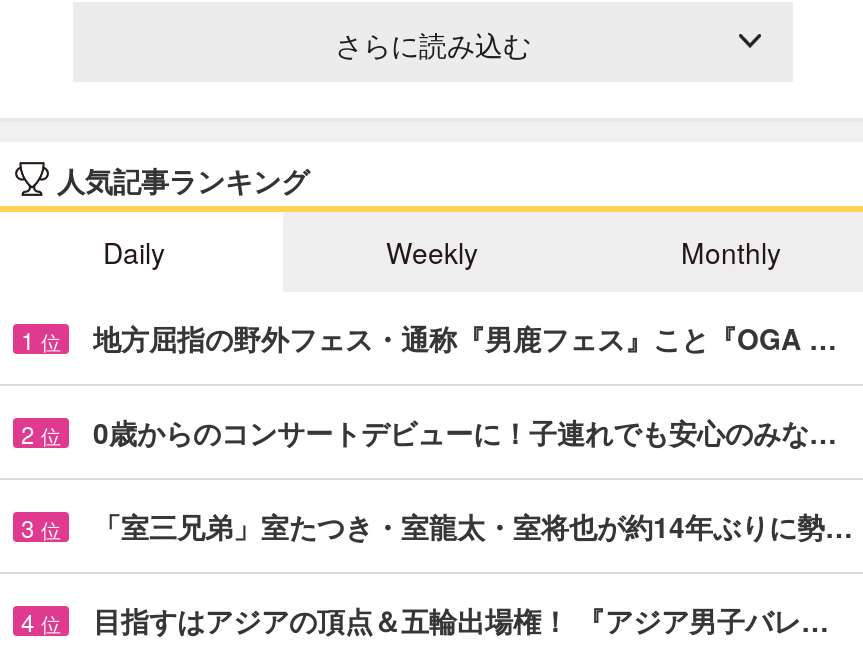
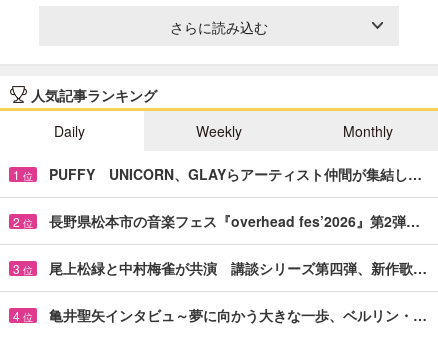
[93,318,837,358] 地方屈指の野外フェス・通称『男鹿フェス』こと『OGA … -> [49,164,422,184] PUFFY UNICORN、GLAYらアーティスト仲間が集結し…
[93,412,837,452] 0歳からのコンサートデビューに！子連れでも安心のみな… -> [49,211,420,231] 長野県松本市の音楽フェス『overhead fes’2026』第2弾…
[93,506,853,546] 「室三兄弟」室たつき・室龍太・室将也が約14年ぶりに勢… -> [49,258,427,278] 尾上松緑と中村梅雀が共演 講談シリーズ第四弾、新作歌…
[93,600,829,640] 目指すはアジアの頂点＆五輪出場権！ 『アジア男子バレ… -> [49,305,427,325] 亀井聖矢インタビュ～夢に向かう大きな一歩、ベルリン・…

